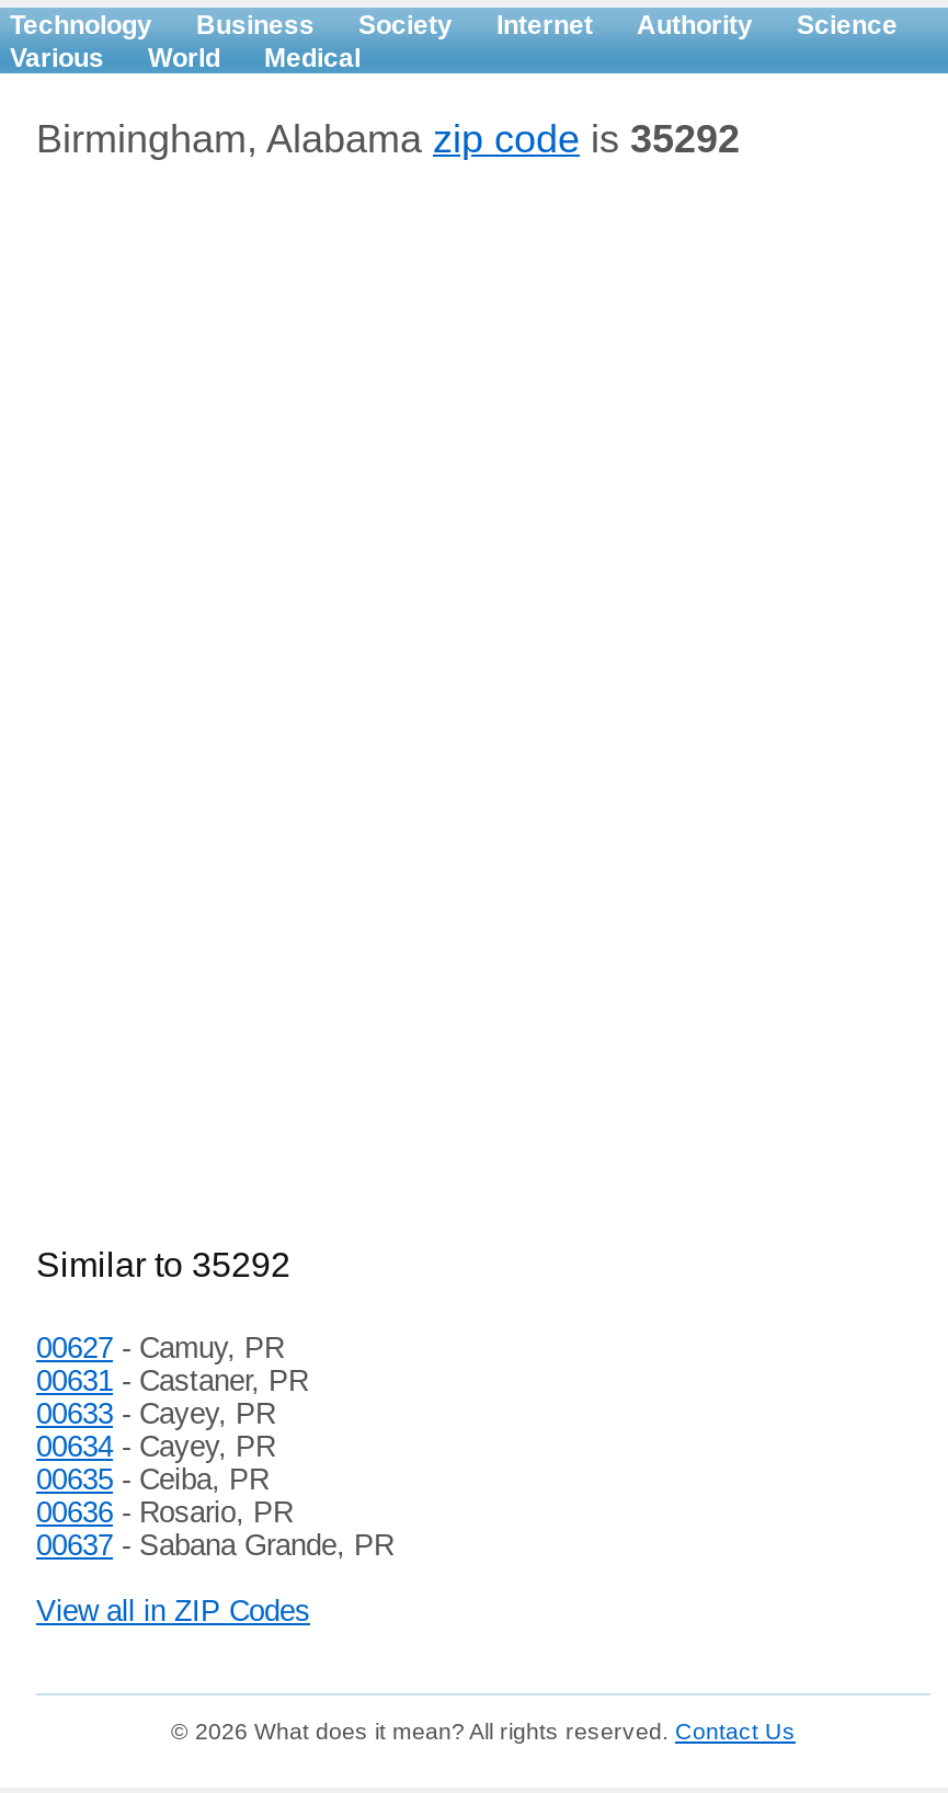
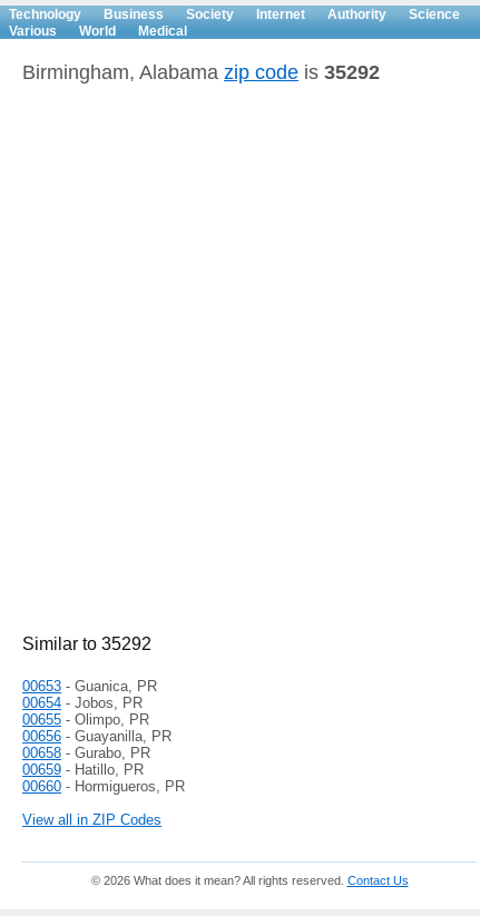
[36,1332,393,1562] 00627 - Camuy, PR | 00631 - Castaner, PR | 00633 - Cayey, PR | 00634 - Cayey, PR | 00635 - Ceiba, PR | 00636 - Rosario, PR | 00637 - Sabana Grande, PR -> [22,678,185,795] 00653 - Guanica, PR | 00654 - Jobos, PR | 00655 - Olimpo, PR | 00656 - Guayanilla, PR | 00658 - Gurabo, PR | 00659 - Hatillo, PR | 00660 - Hormigueros, PR

